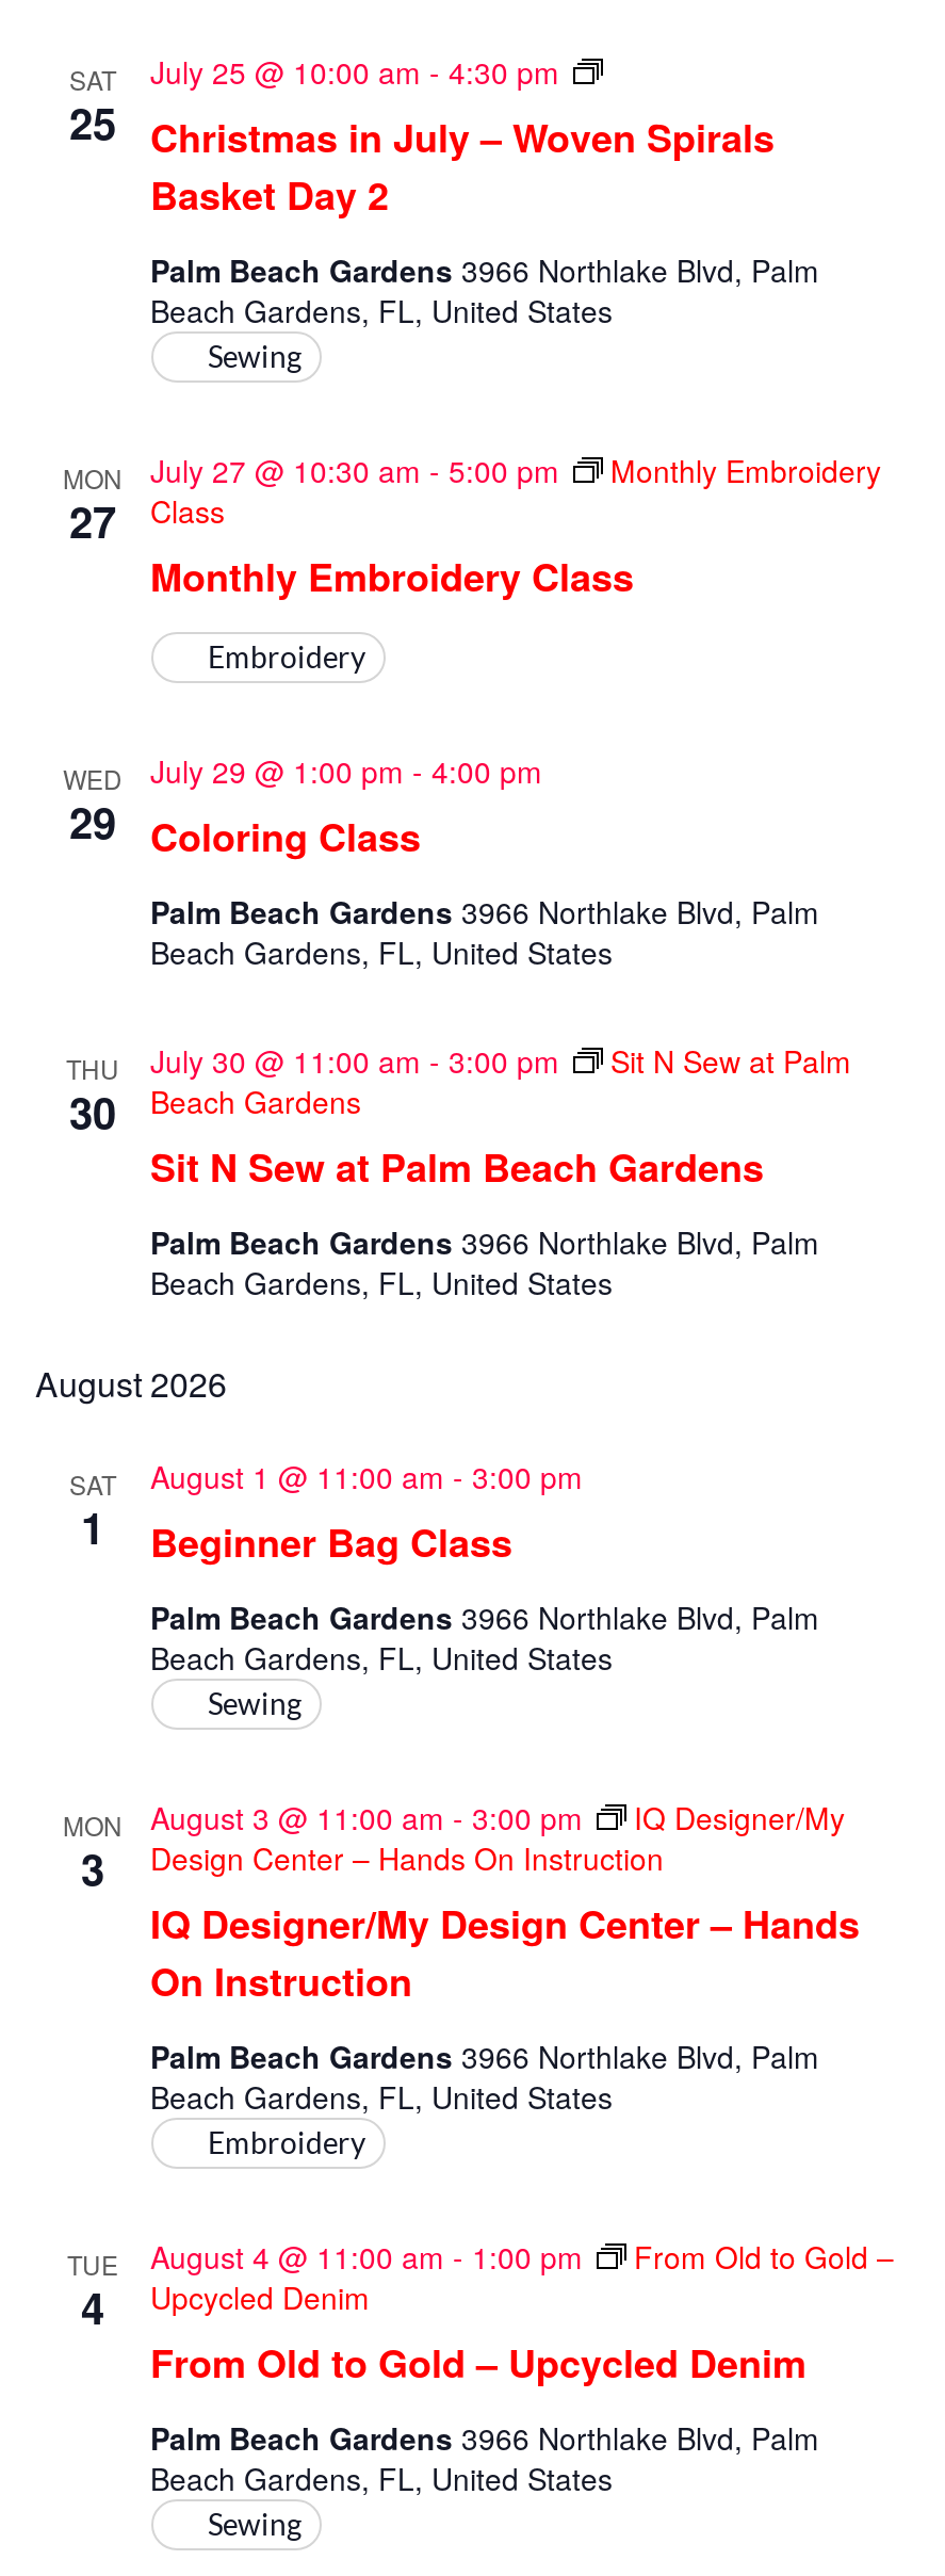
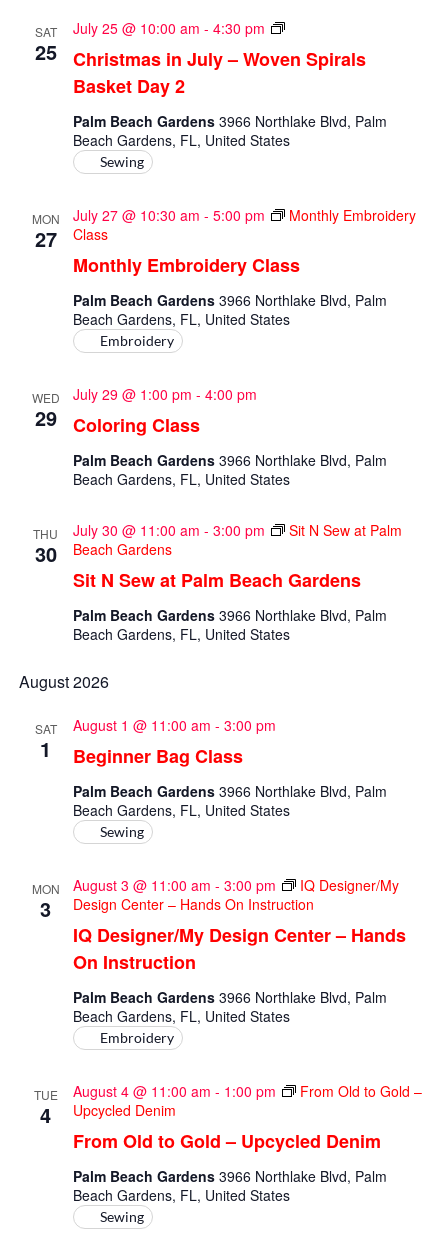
none -> [72,289,386,328] Palm Beach Gardens 3966 Northlake Blvd, Palm | Beach Gardens, FL, United States

